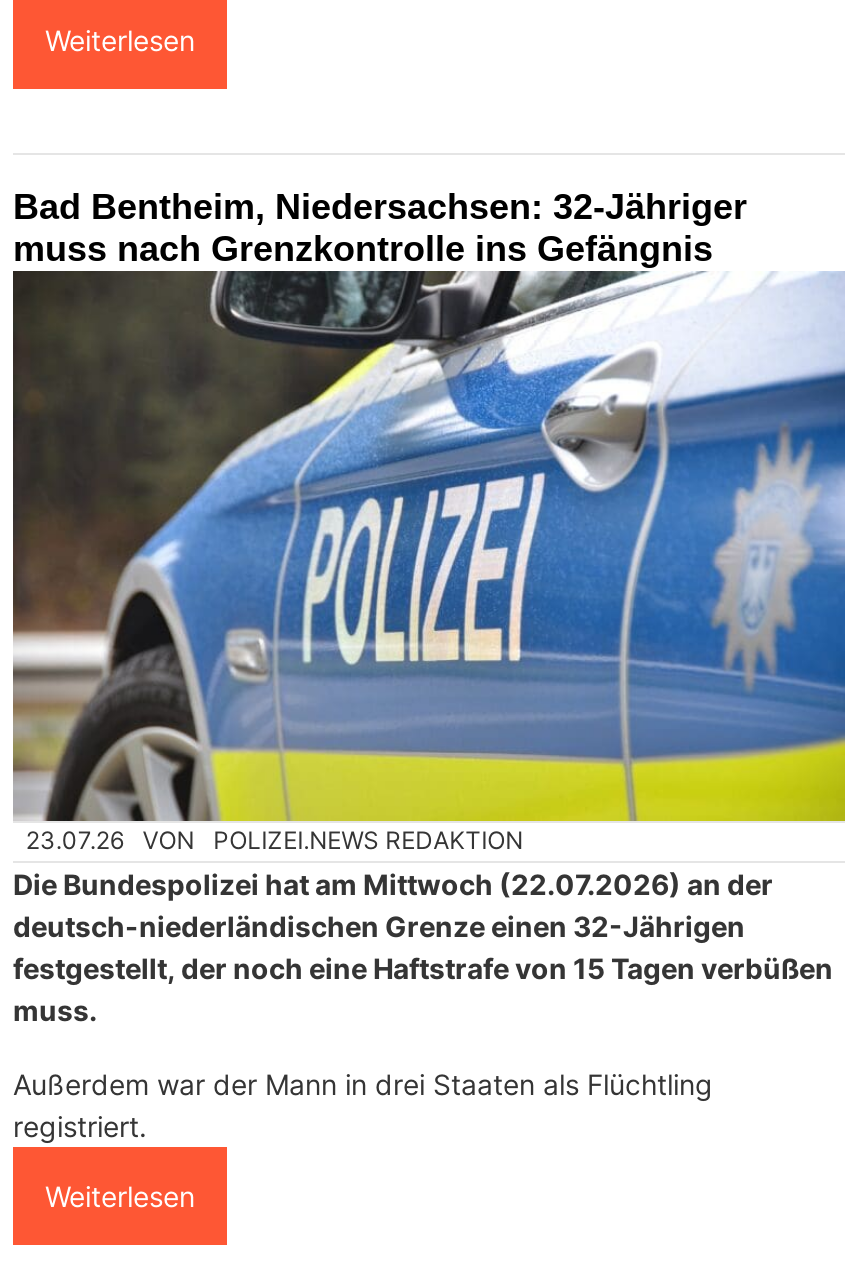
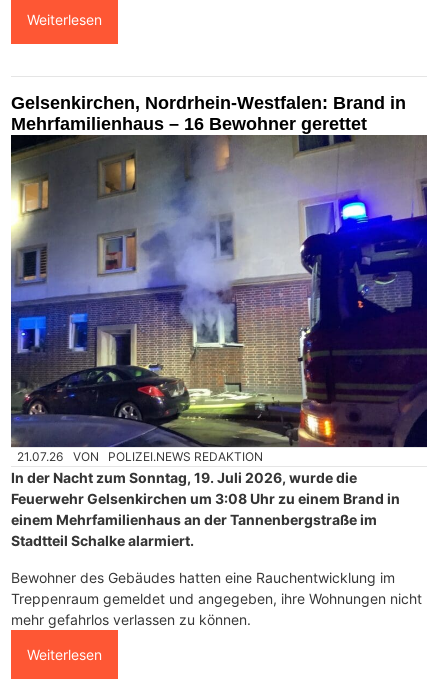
[13,186,747,268] Bad Bentheim, Niedersachsen: 32-Jähriger | muss nach Grenzkontrolle ins Gefängnis -> [11,93,406,134] Gelsenkirchen, Nordrhein-Westfalen: Brand in | Mehrfamilienhaus – 16 Bewohner gerettet
[11,270,847,856] [image] | 23.07.26 VON POLIZEI.NEWS REDAKTION -> [10,134,428,464] [image] | 21.07.26 VON POLIZEI.NEWS REDAKTION
[13,866,833,1026] Die Bundespolizei hat am Mittwoch (22.07.2026) an der | deutsch-niederländischen Grenze einen 32-Jährigen | festgestellt, der noch eine Haftstrafe von 15 Tagen verbüßen | muss. -> [11,469,400,549] In der Nacht zum Sonntag, 19. Juli 2026, wurde die | Feuerwehr Gelsenkirchen um 3:08 Uhr zu einem Brand in | einem Mehrfamilienhaus an der Tannenbergstraße im | Stadtteil Schalke alarmiert.
[13,1066,713,1142] Außerdem war der Mann in drei Staaten als Flüchtling | registriert. -> [11,569,422,628] Bewohner des Gebäudes hatten eine Rauchentwicklung im | Treppenraum gemeldet und angegeben, ihre Wohnungen nicht | mehr gefahrlos verlassen zu können.

